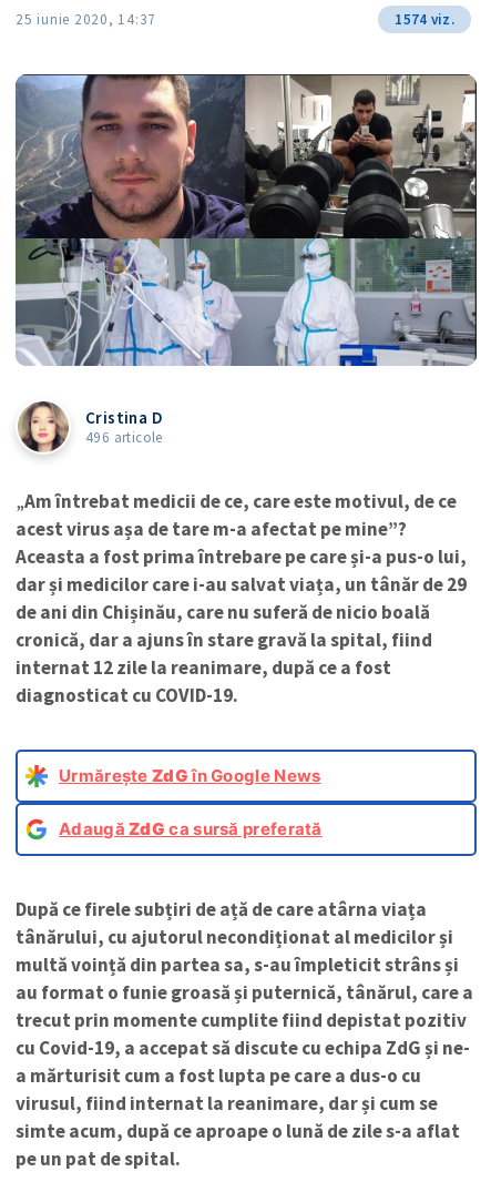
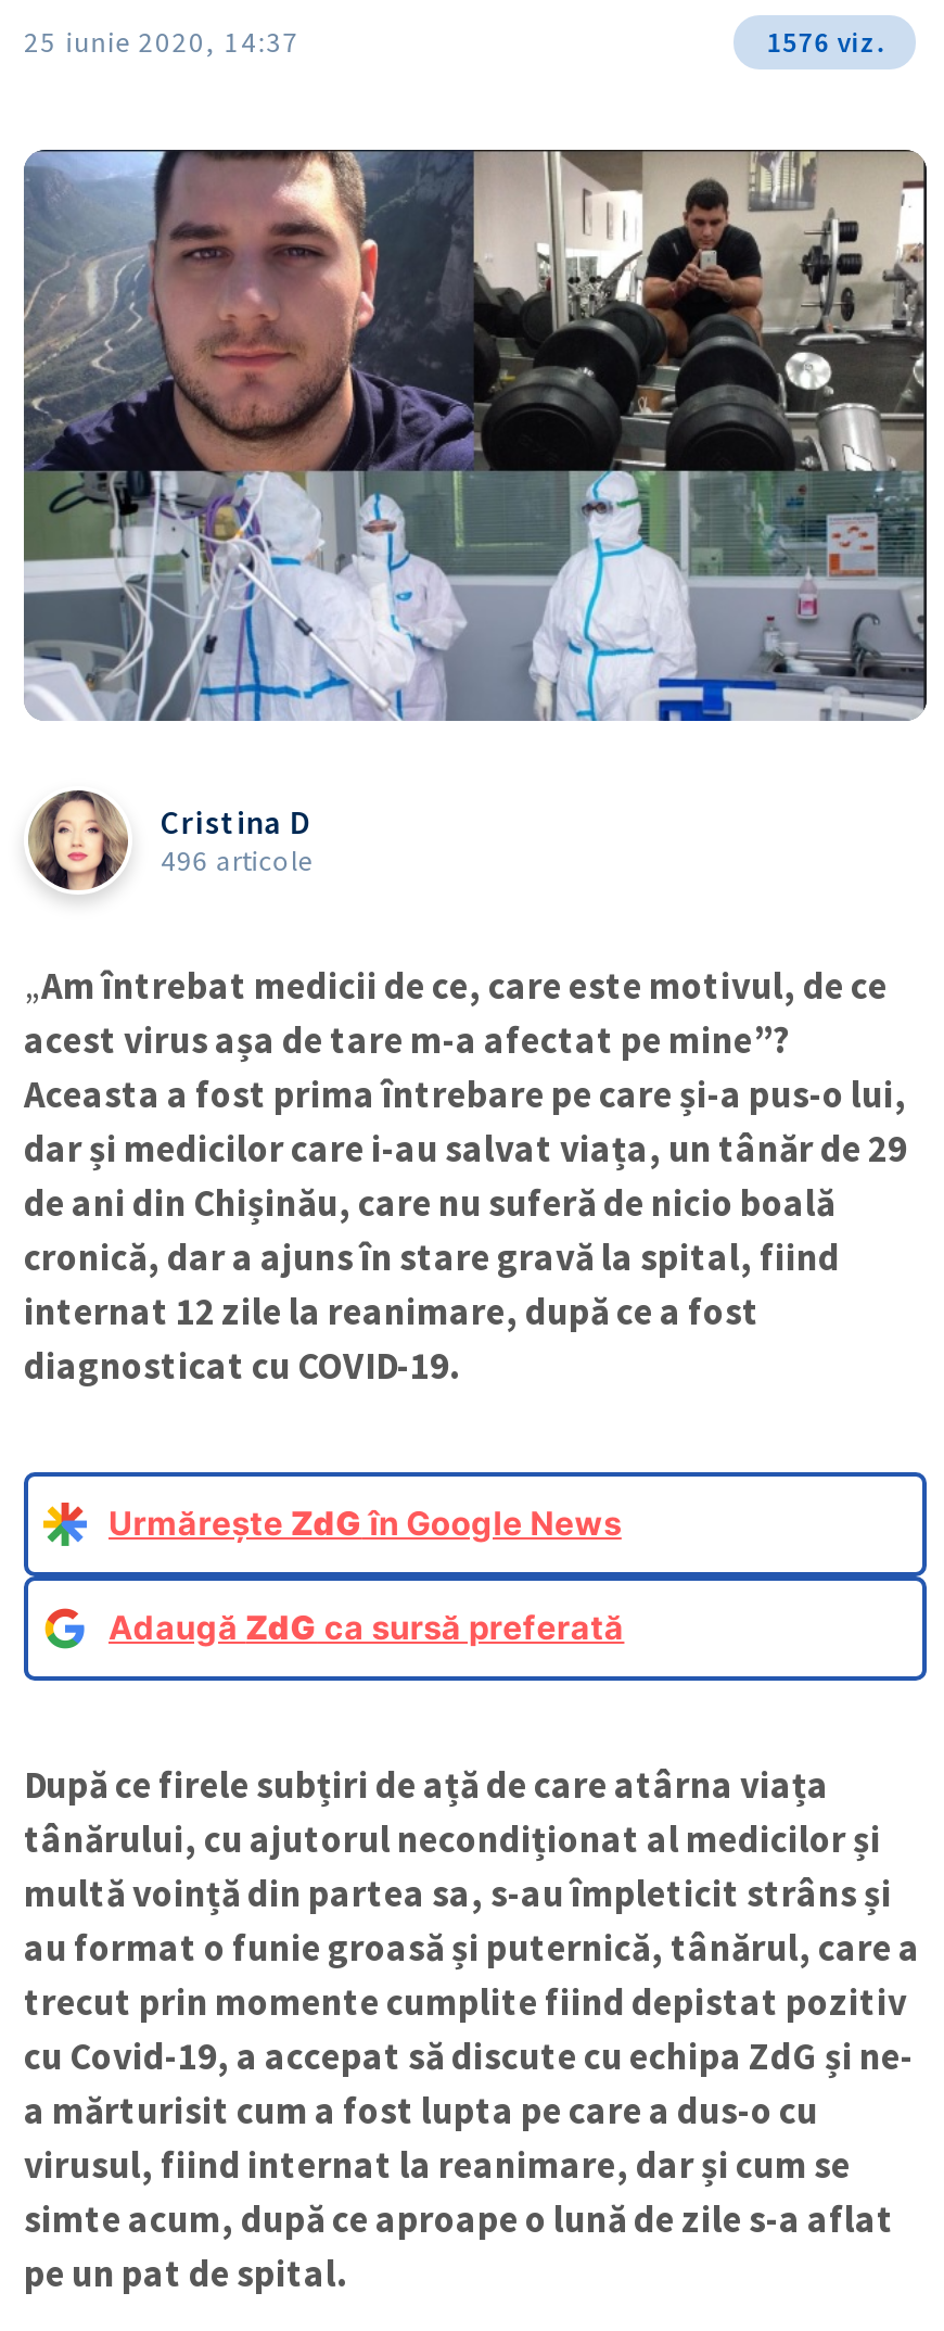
[395,10,454,28] 1574 viz. -> [767,23,883,60] 1576 viz.

